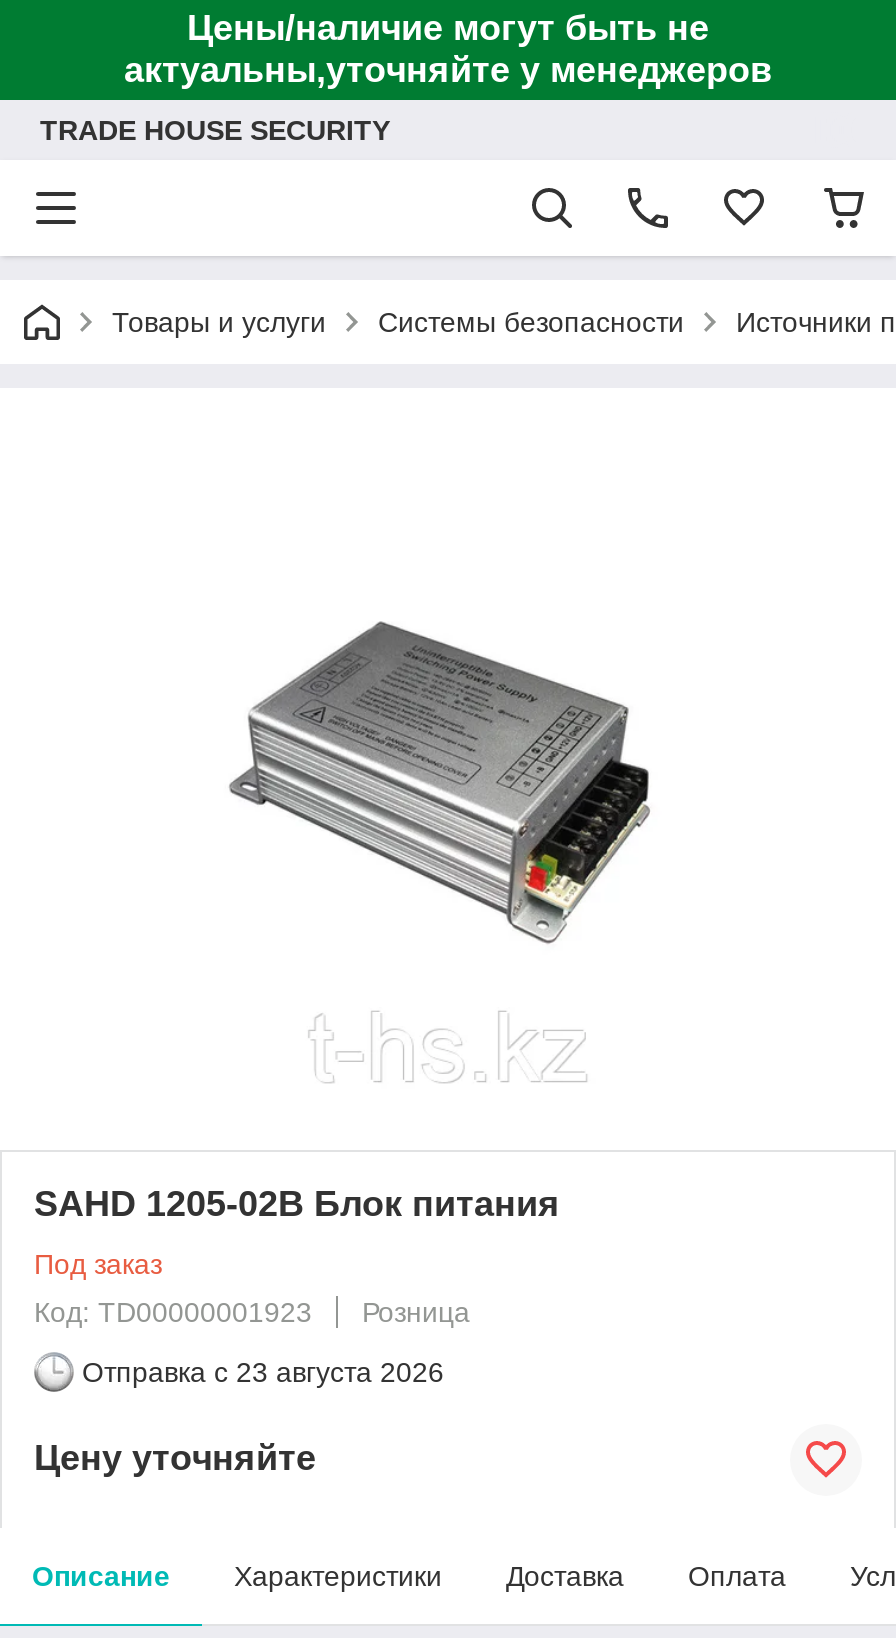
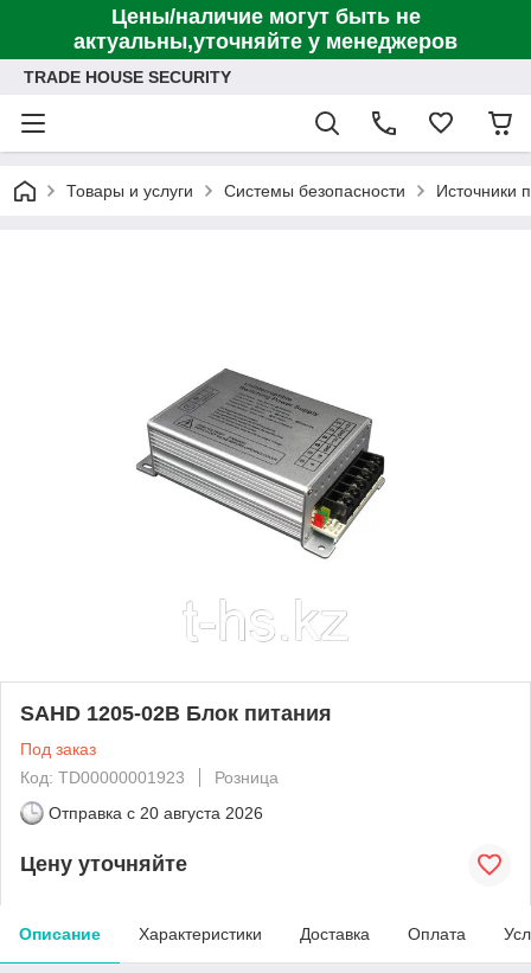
[82,1356,444,1388] Отправка с 23 августа 2026 -> [49,803,263,822] Отправка с 20 августа 2026

